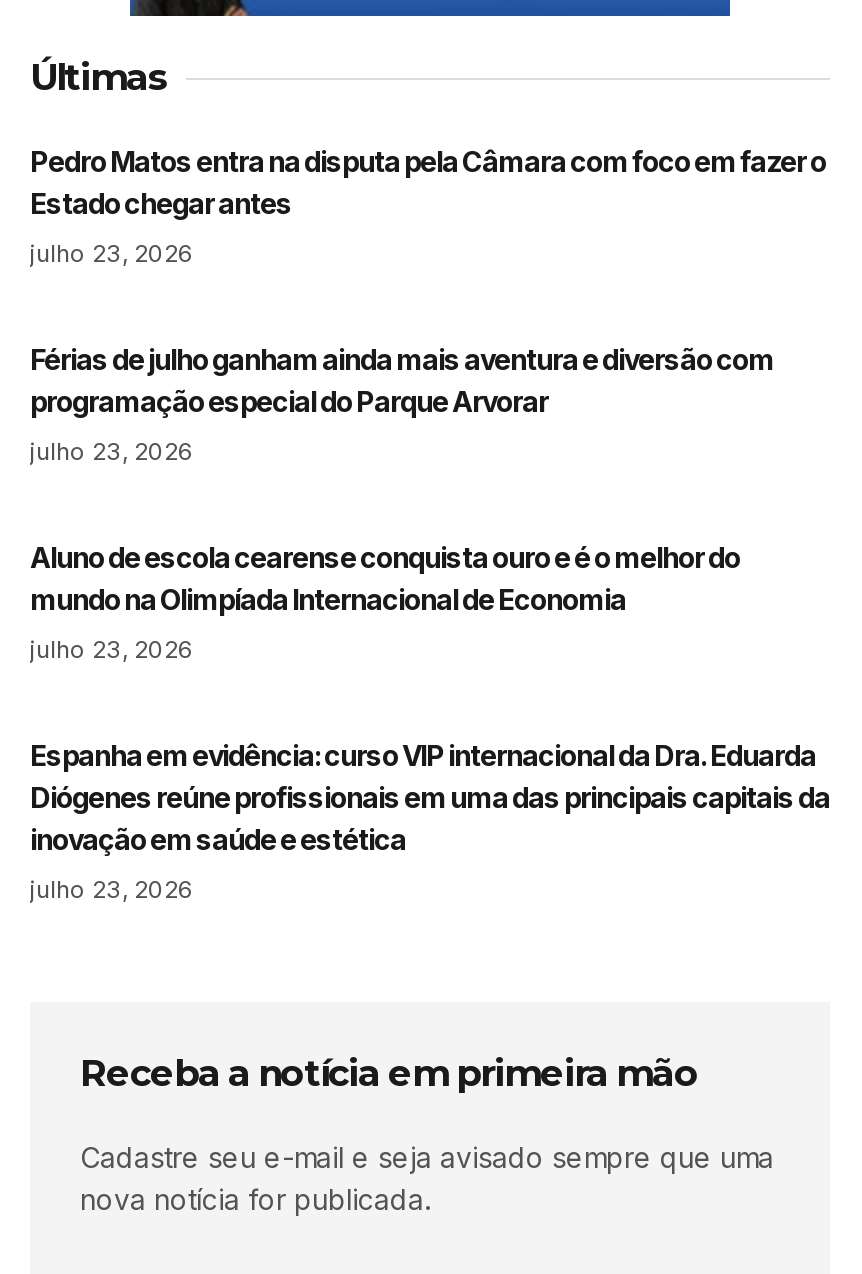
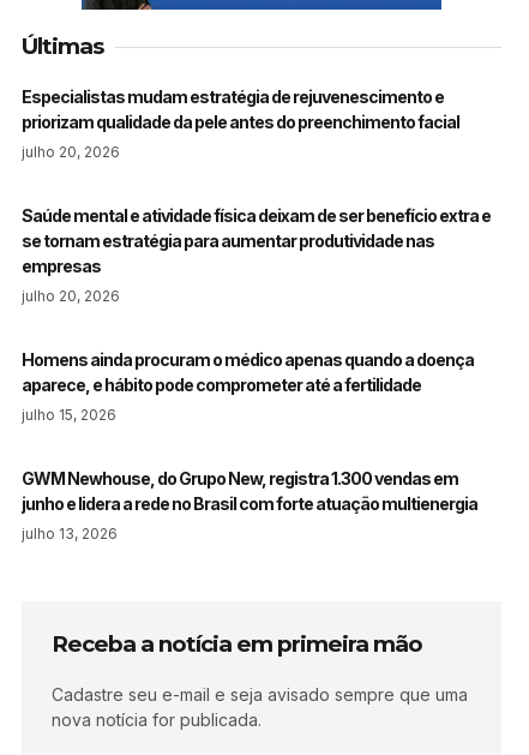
[30,144,826,220] Pedro Matos entra na disputa pela Câmara com foco em fazer o | Estado chegar antes -> [22,87,459,132] Especialistas mudam estratégia de rejuvenescimento e | priorizam qualidade da pele antes do preenchimento facial
[30,238,194,268] julho 23, 2026 -> [22,143,120,161] julho 20, 2026
[30,342,774,418] Férias de julho ganham ainda mais aventura e diversão com | programação especial do Parque Arvorar -> [22,205,491,276] Saúde mental e atividade física deixam de ser benefício extra e | se tornam estratégia para aumentar produtividade nas | empresas
[30,436,194,466] julho 23, 2026 -> [22,287,120,305] julho 20, 2026
[30,540,740,616] Aluno de escola cearense conquista ouro e é o melhor do | mundo na Olimpíada Internacional de Economia -> [22,349,474,395] Homens ainda procuram o médico apenas quando a doença | aparece, e hábito pode comprometer até a fertilidade
[30,634,194,664] julho 23, 2026 -> [22,406,116,424] julho 15, 2026
[30,738,830,856] Espanha em evidência: curso VIP internacional da Dra. Eduarda | Diógenes reúne profissionais em uma das principais capitais da | inovação em saúde e estética -> [22,468,477,514] GWM Newhouse, do Grupo New, registra 1.300 vendas em | junho e lidera a rede no Brasil com forte atuação multienergia
[30,874,194,904] julho 23, 2026 -> [22,525,118,543] julho 13, 2026

